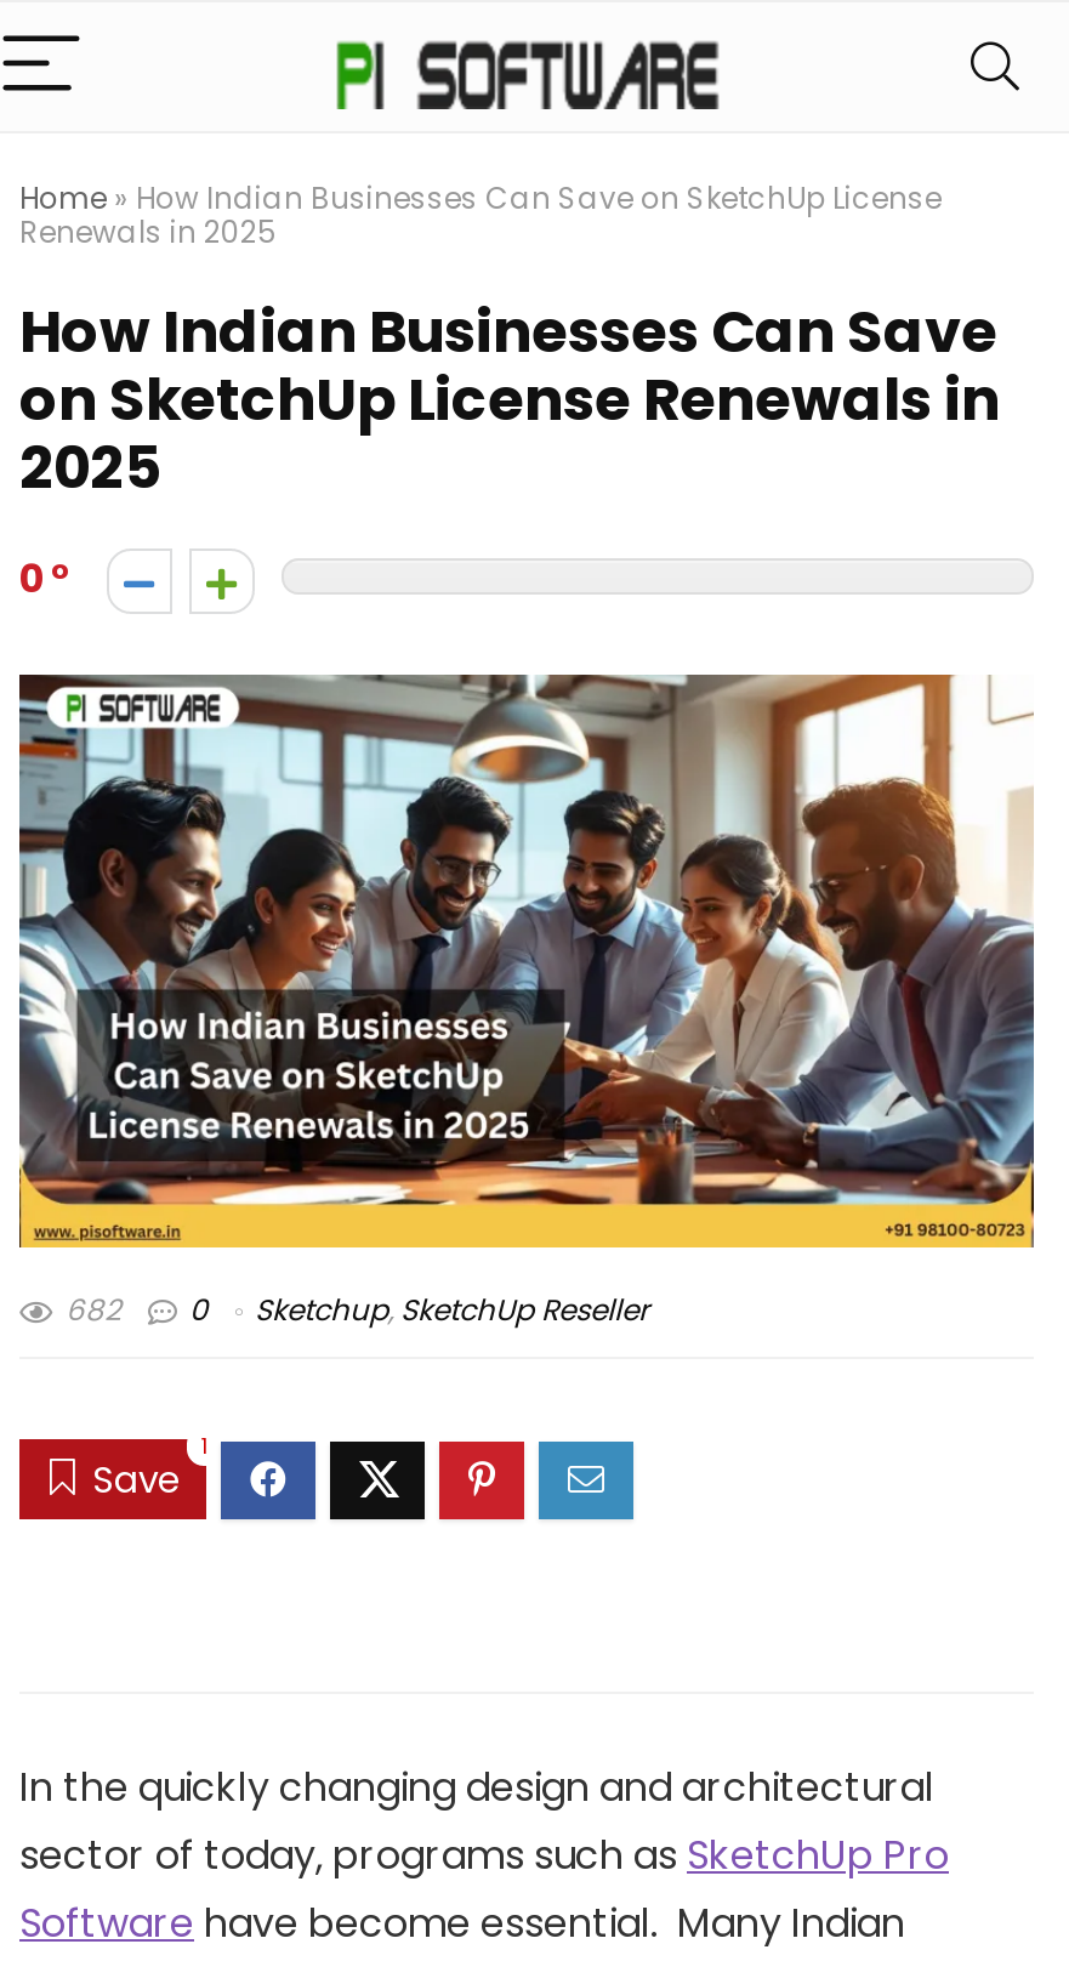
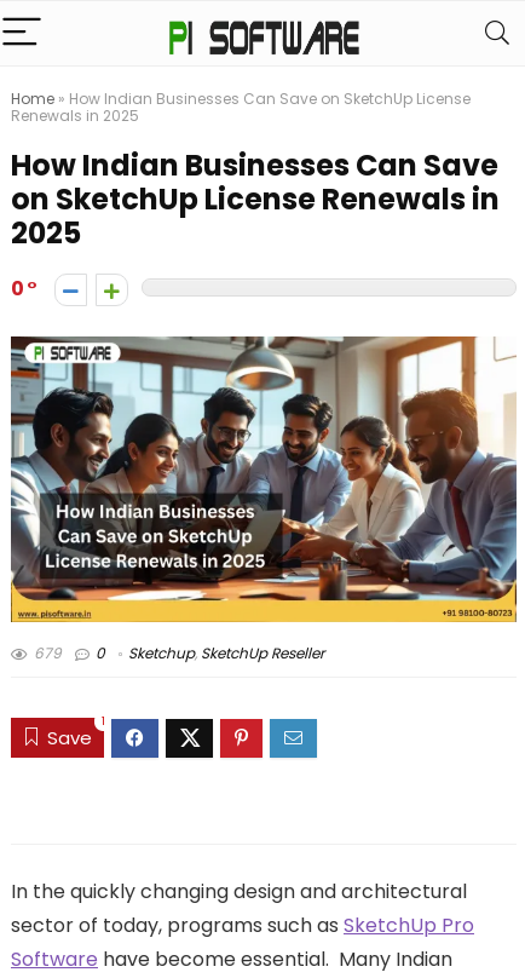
[66,1289,648,1330] 682 0 Sketchup, SketchUp Reseller -> [34,643,324,664] 679 0 Sketchup, SketchUp Reseller

